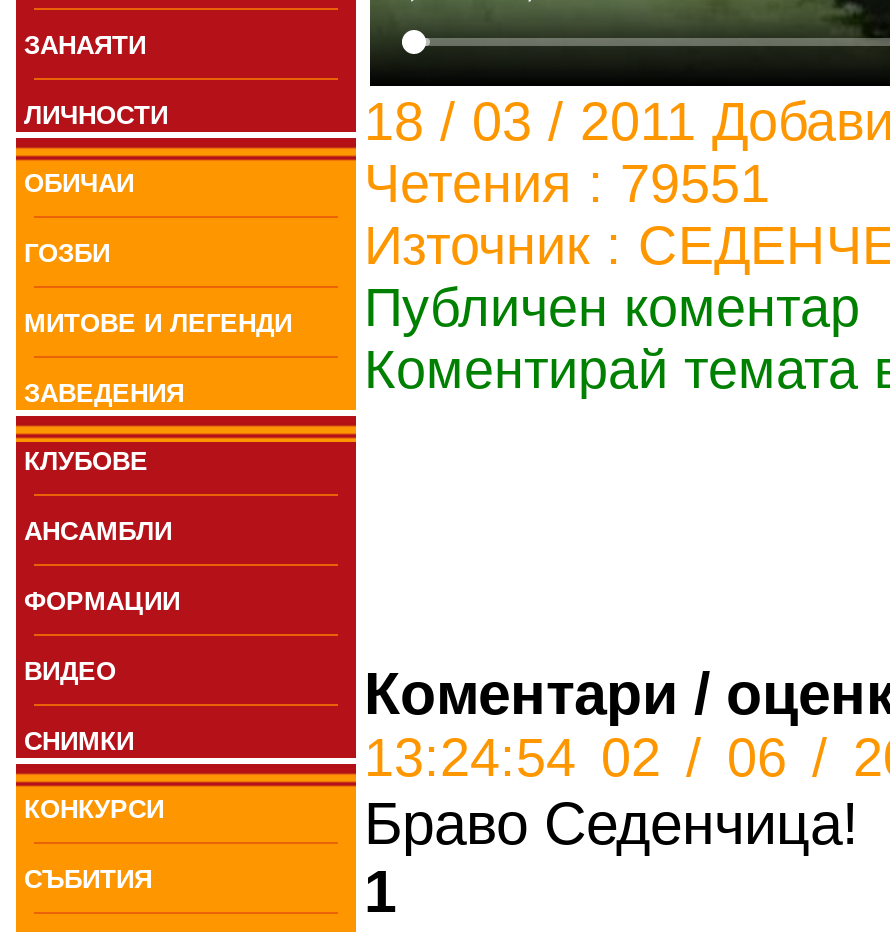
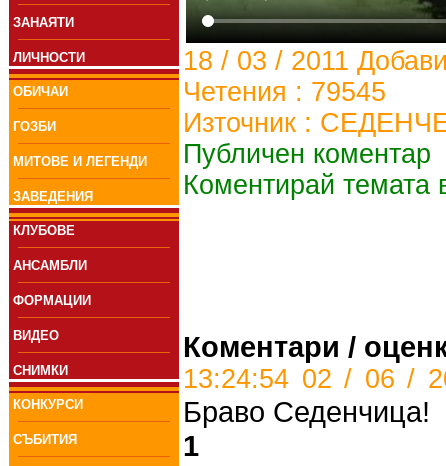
[364,153,770,213] Четения : 79551 -> [183,77,386,107] Четения : 79545

